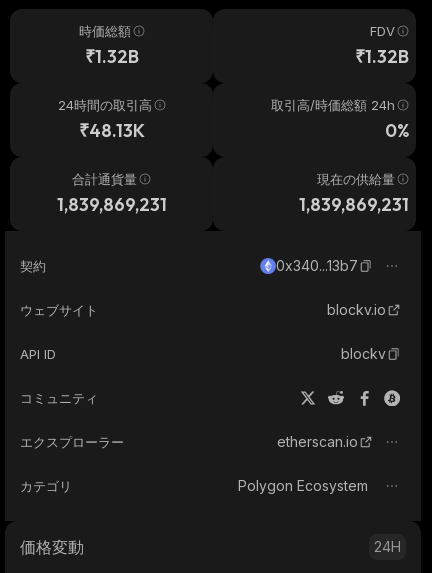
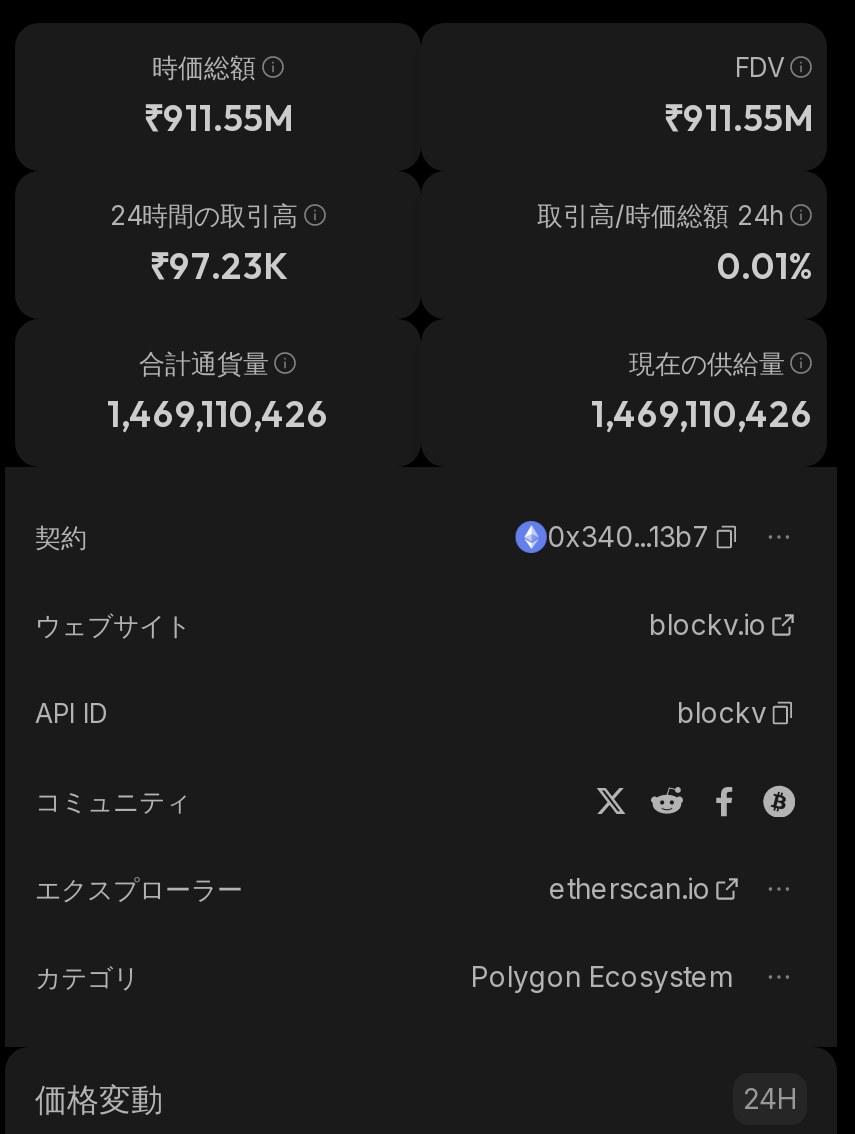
[84,45,138,68] ₹1.32B -> [143,95,293,141] ₹911.55M
[355,45,409,68] ₹1.32B -> [663,95,813,141] ₹911.55M
[78,119,144,142] ₹48.13K -> [149,243,287,289] ₹97.23K
[385,119,409,142] 0% -> [717,243,813,289] 0.01%
[56,193,166,216] 1,839,869,231 -> [107,391,329,437] 1,469,110,426
[299,193,409,216] 1,839,869,231 -> [591,391,813,437] 1,469,110,426

